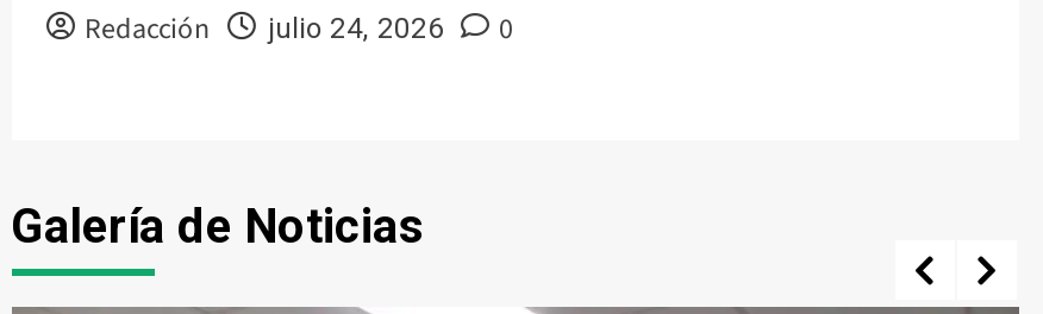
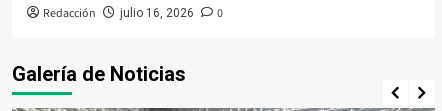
[85,10,513,51] Redacción julio 24, 2026 0 -> [42,5,222,22] Redacción julio 16, 2026 0

